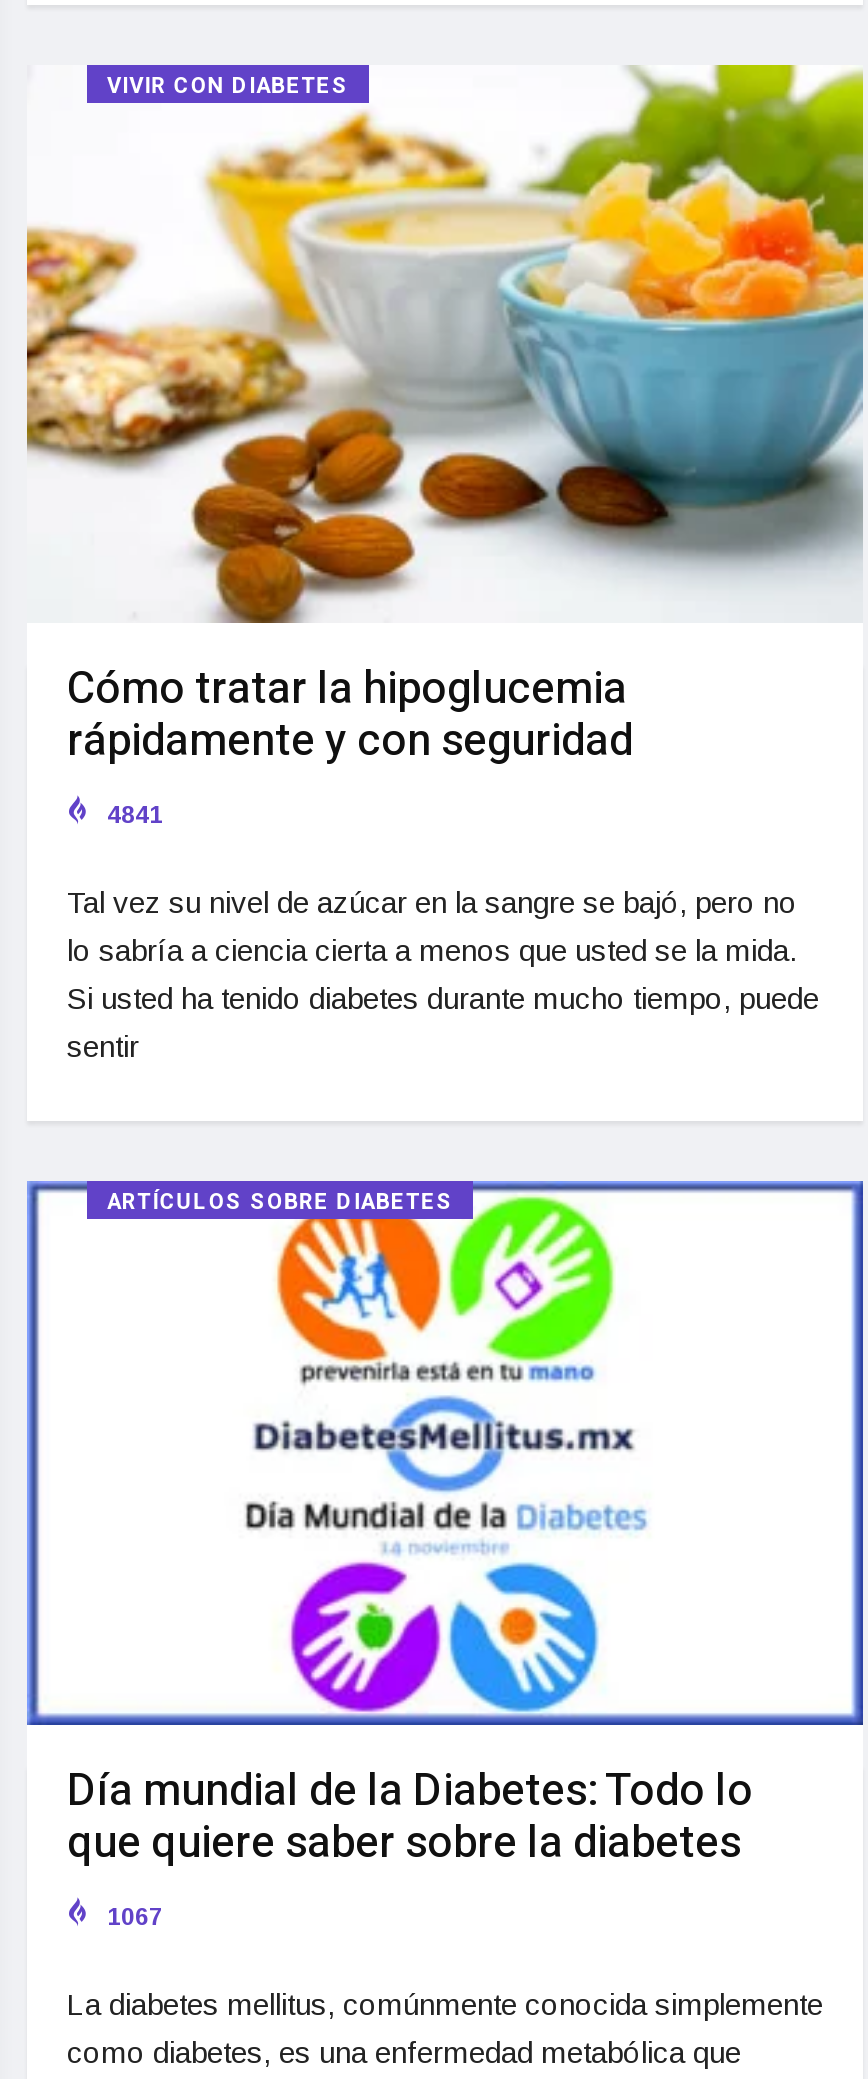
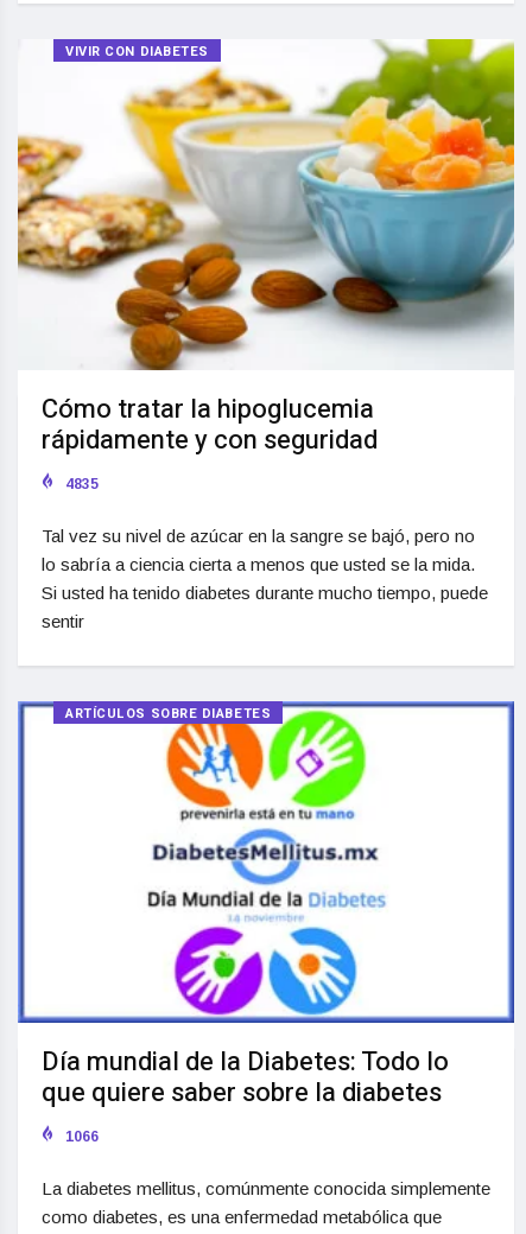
[101,801,163,829] 4841 -> [62,475,99,492] 4835
[101,1903,163,1931] 1067 -> [62,1129,99,1145] 1066

